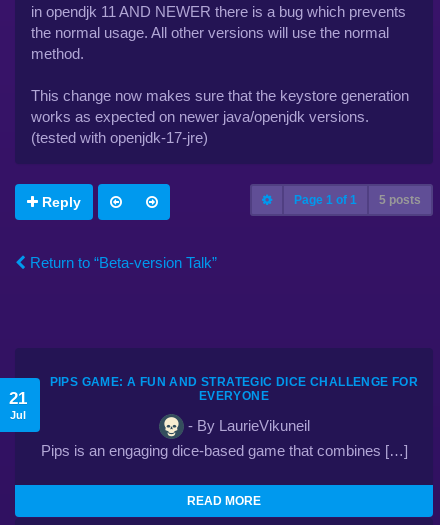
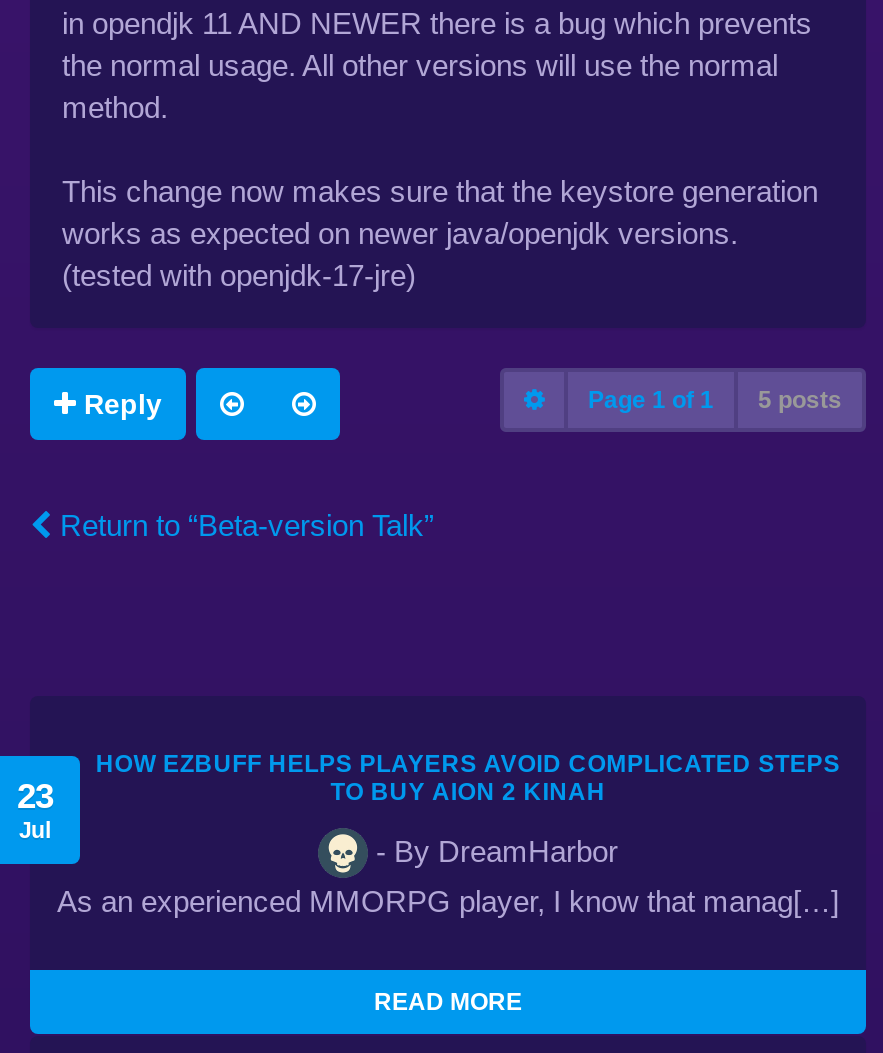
[50,375,418,403] PIPS GAME: A FUN AND STRATEGIC DICE CHALLENGE FOR | EVERYONE -> [96,750,840,806] HOW EZBUFF HELPS PLAYERS AVOID COMPLICATED STEPS | TO BUY AION 2 KINAH
[8,388,26,408] 21 -> [17,776,53,816] 23
[183,417,309,434] - By LaurieVikuneil -> [368,834,618,868] - By DreamHarbor
[40,442,407,459] Pips is an engaging dice-based game that combines […] -> [57,884,839,918] As an experienced MMORPG player, I know that manag[…]

